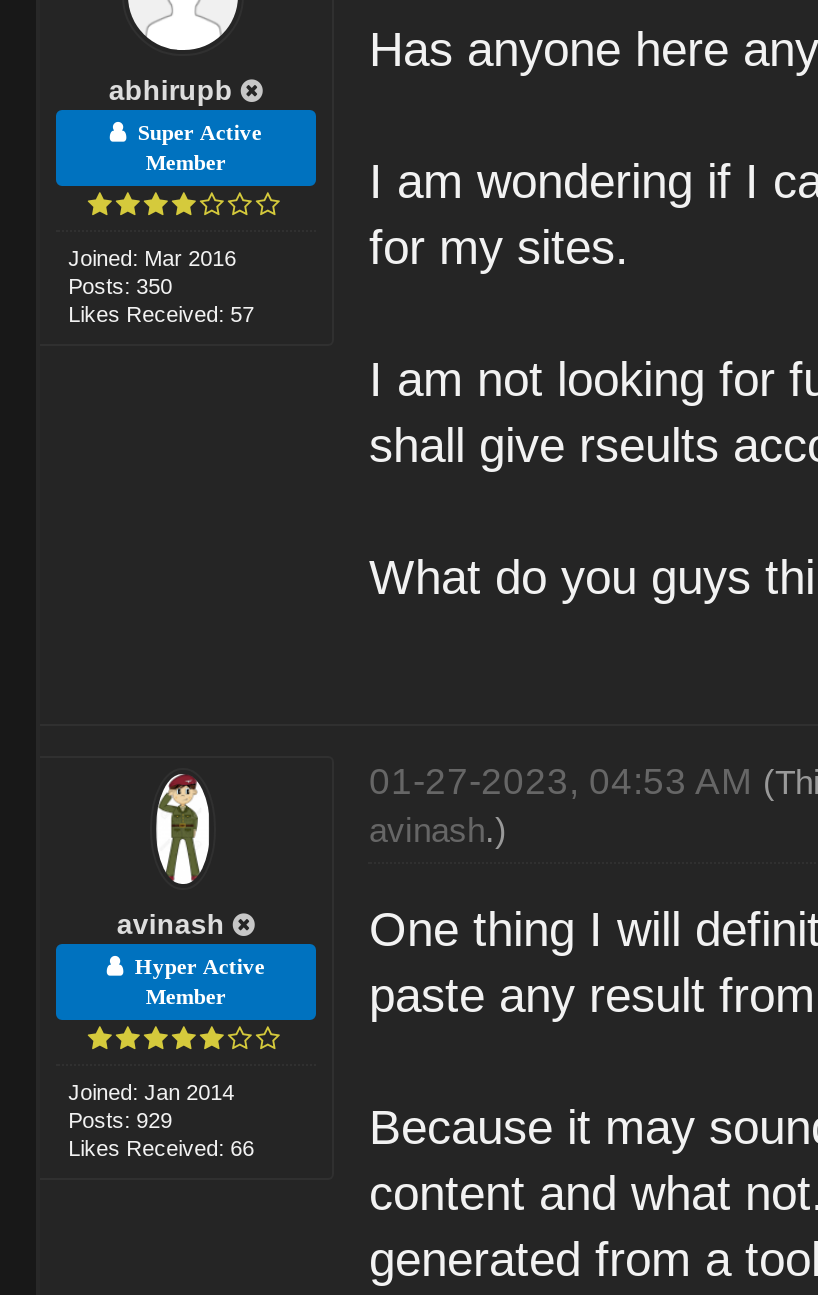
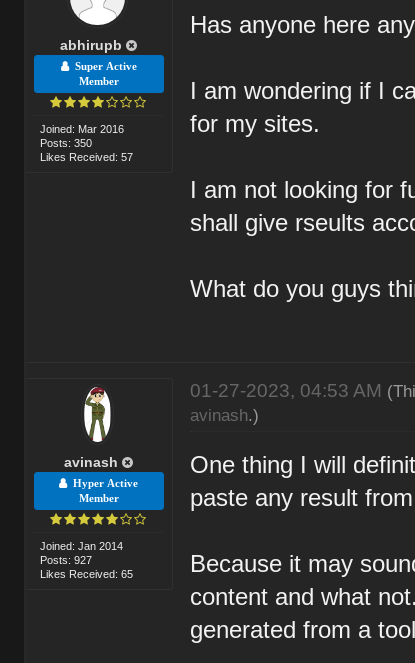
[68,1108,172,1132] Posts: 929 -> [40,554,92,566] Posts: 927
[68,1136,254,1160] Likes Received: 66 -> [40,568,133,580] Likes Received: 65

